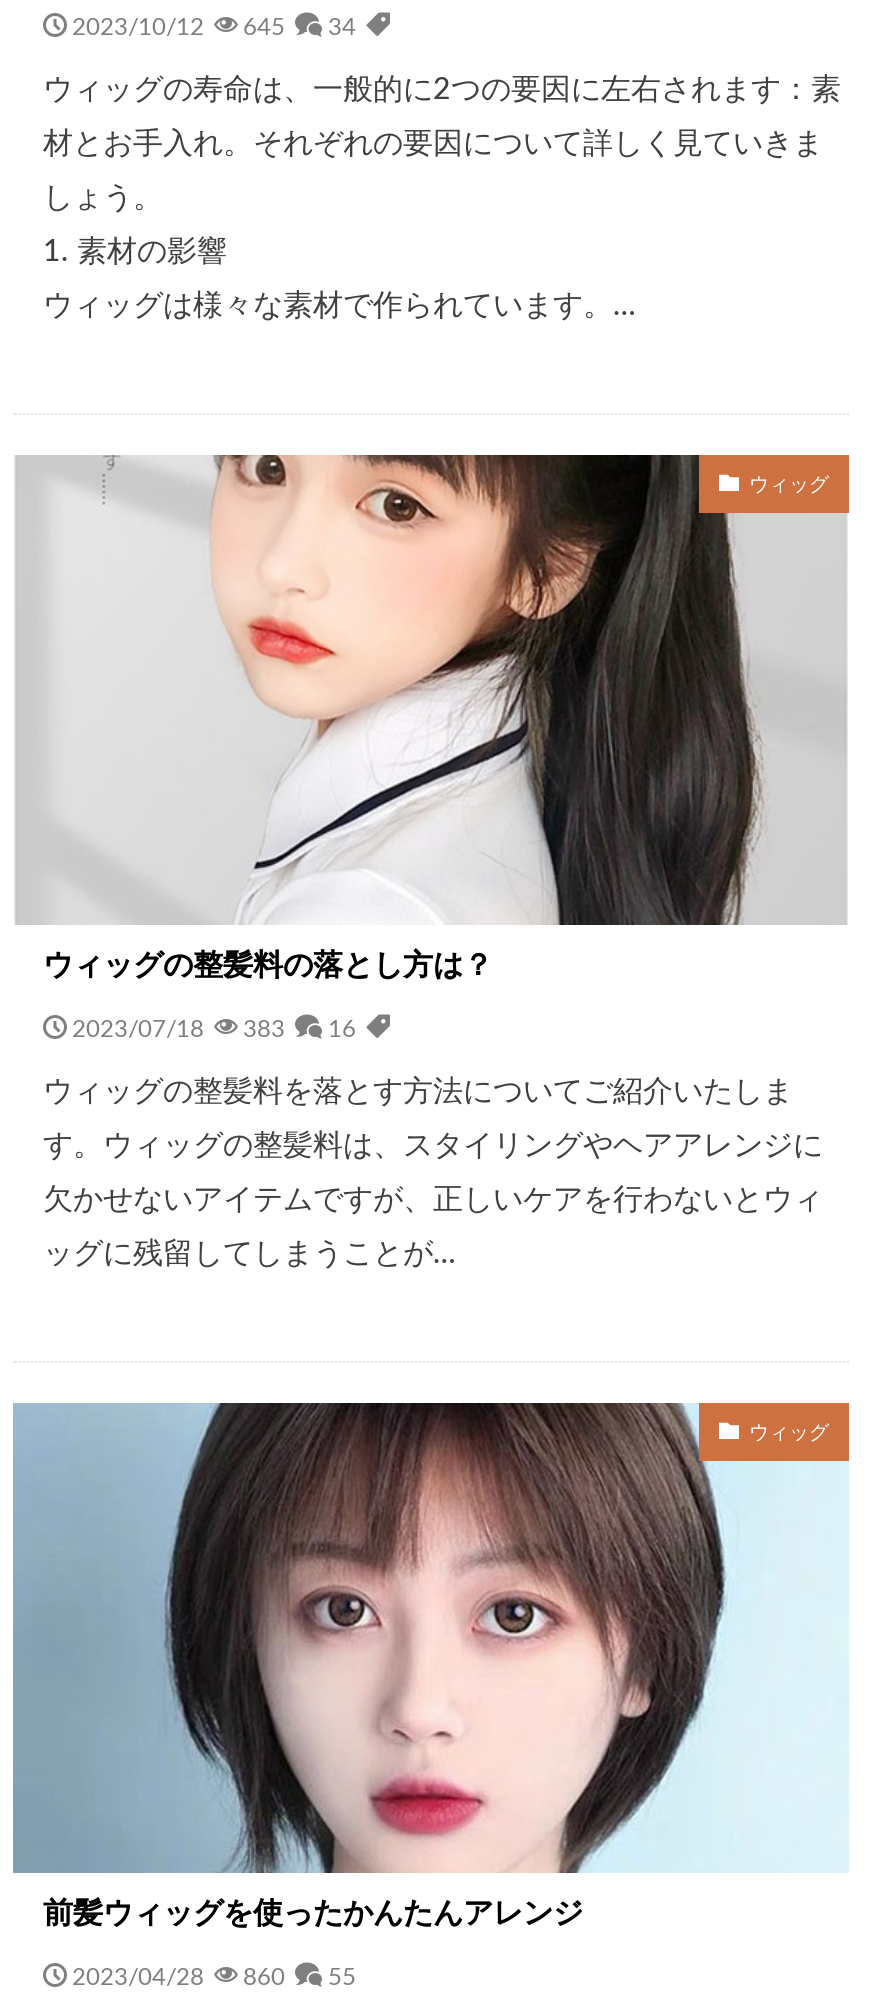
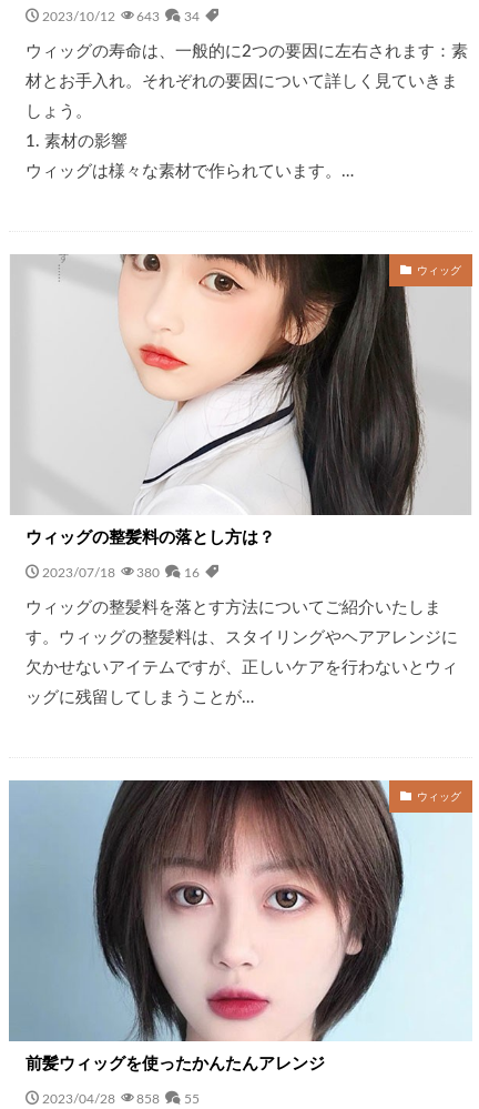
[72,13,356,37] 2023/10/12 645 34 -> [42,9,199,22] 2023/10/12 643 34
[72,1015,356,1039] 2023/07/18 383 16 -> [42,565,199,579] 2023/07/18 380 16
[72,1964,356,1988] 2023/04/28 860 55 -> [42,1092,199,1105] 2023/04/28 858 55

